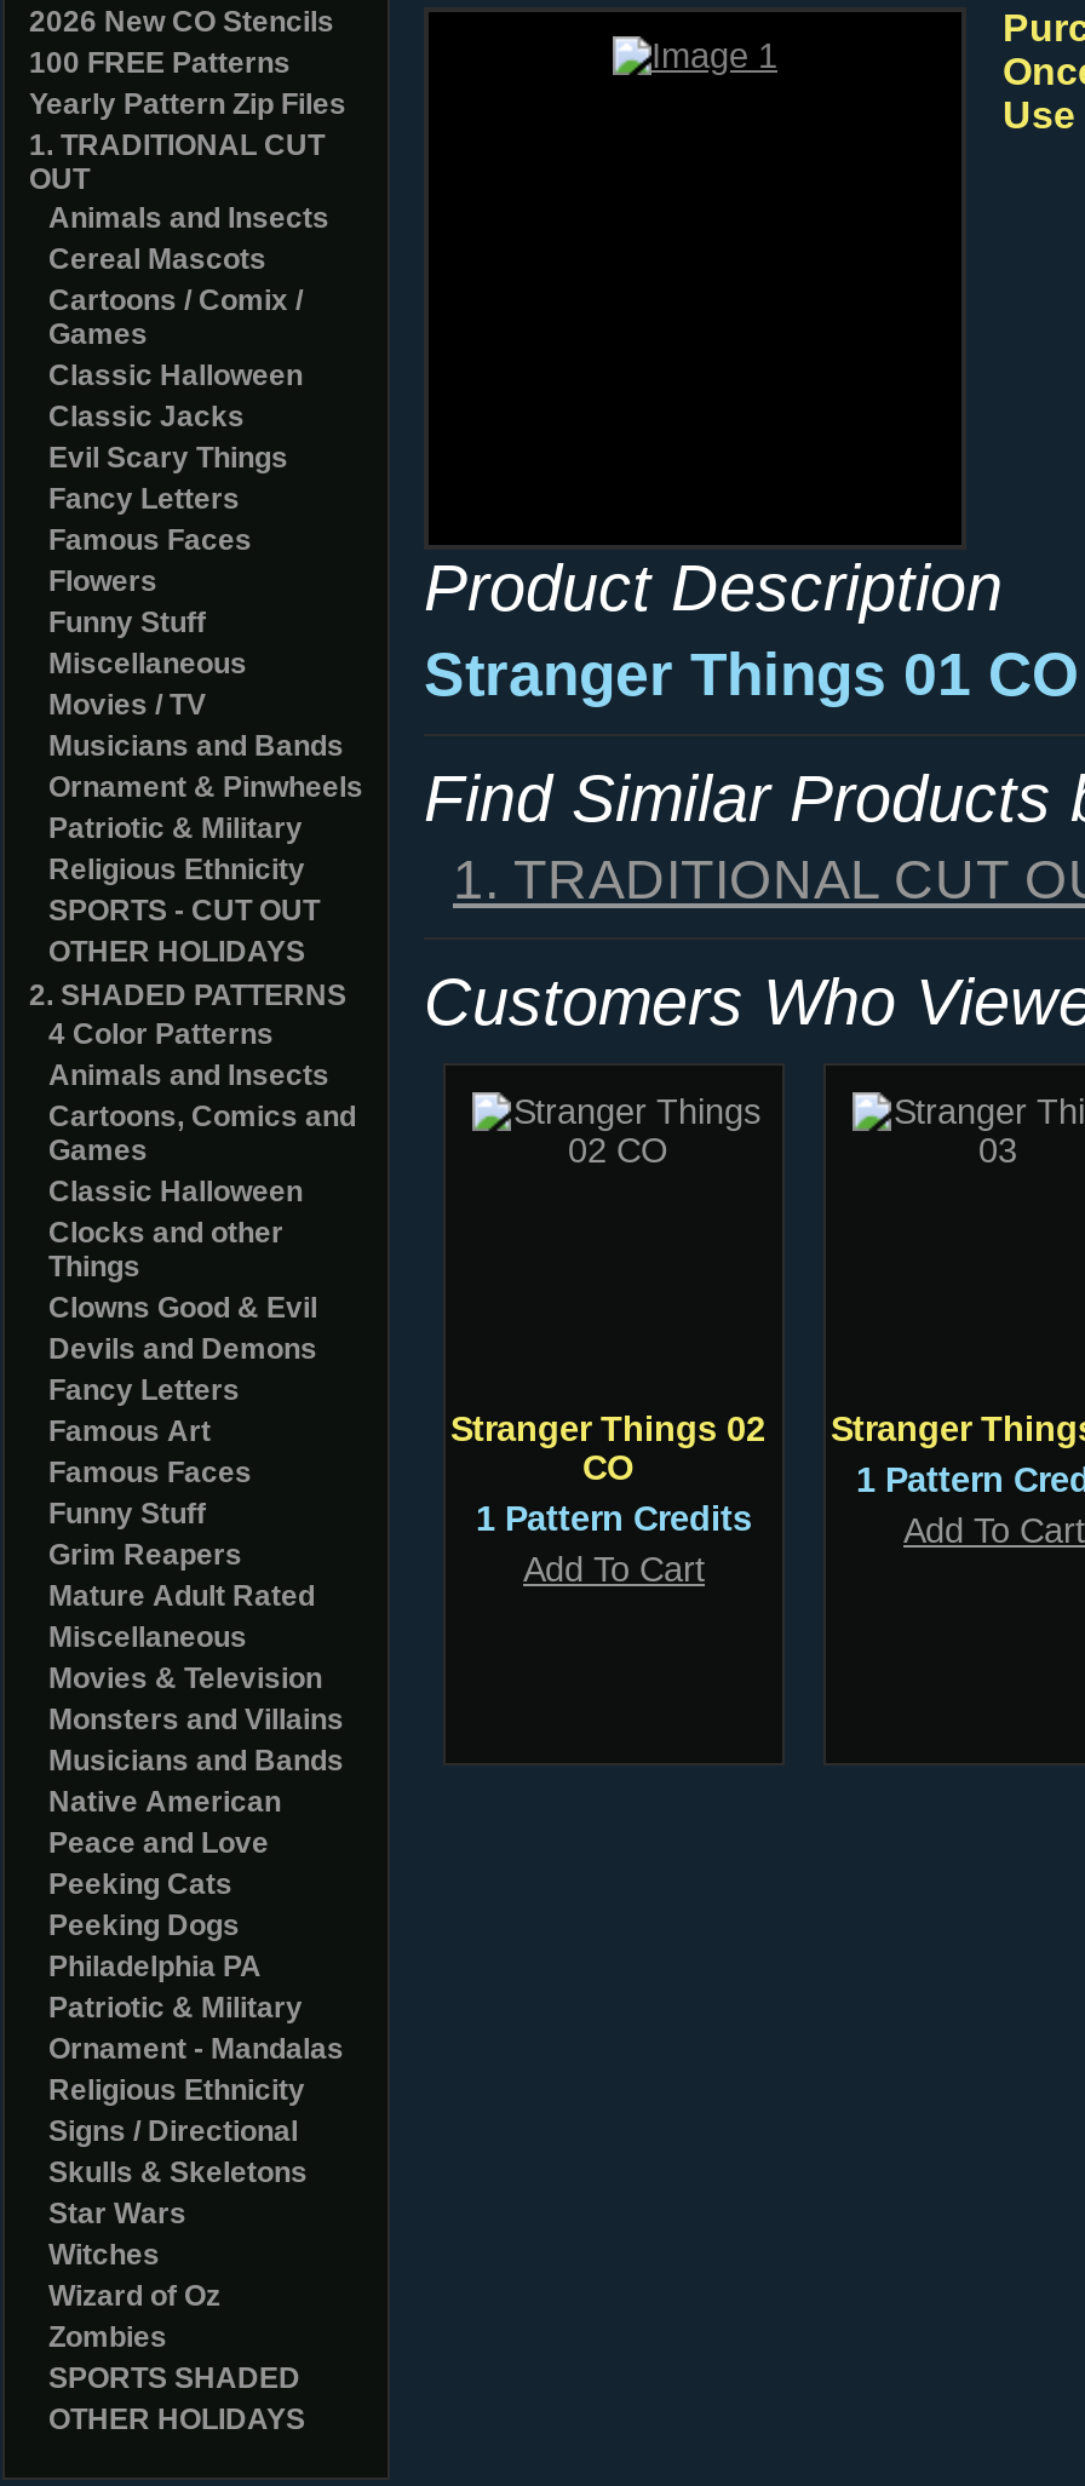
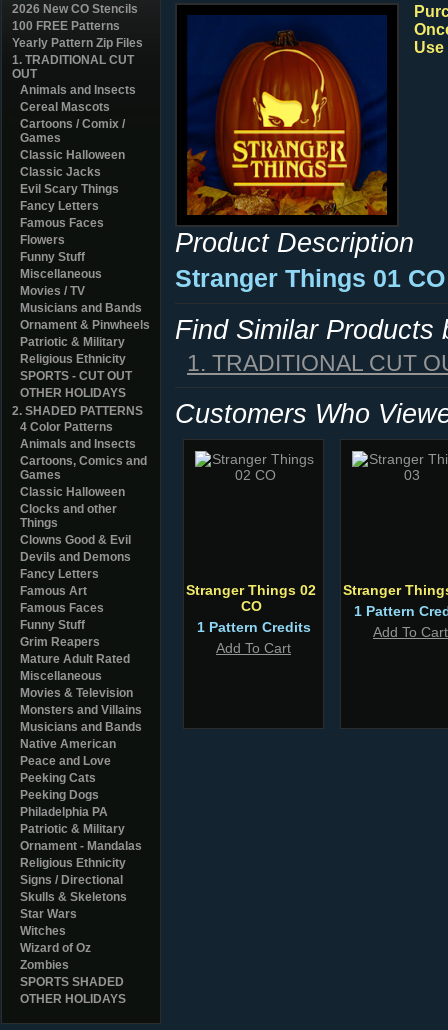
none -> [186,15,388,216] [image]

